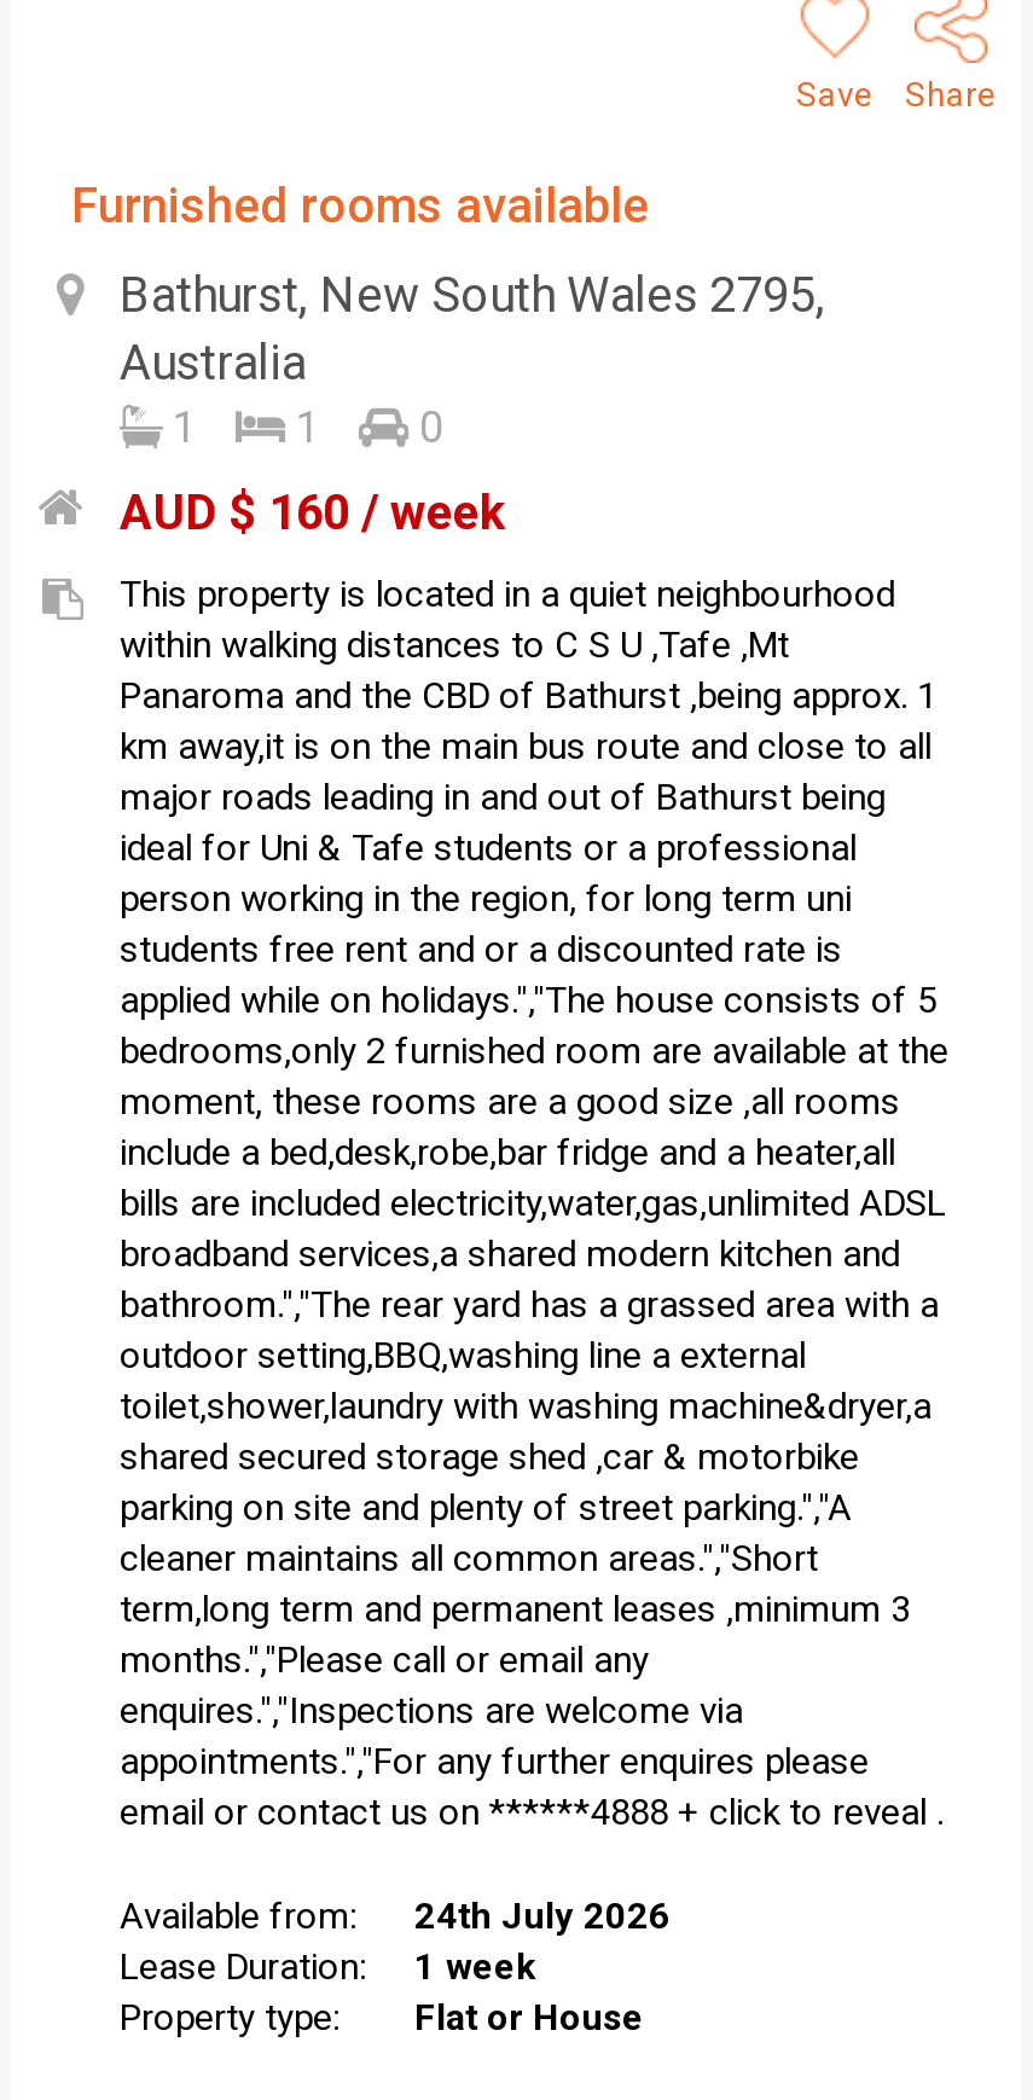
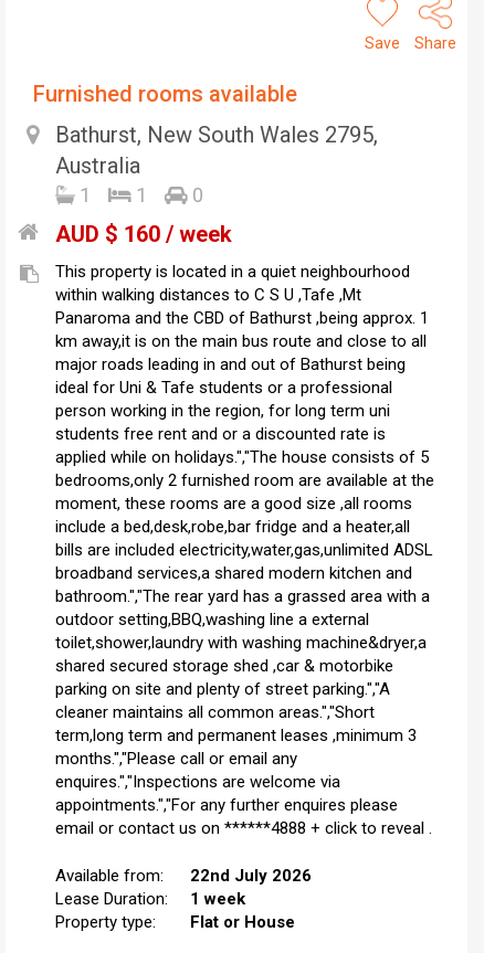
[120,1895,671,1939] Available from: 24th July 2026 -> [55,866,312,886] Available from: 22nd July 2026

